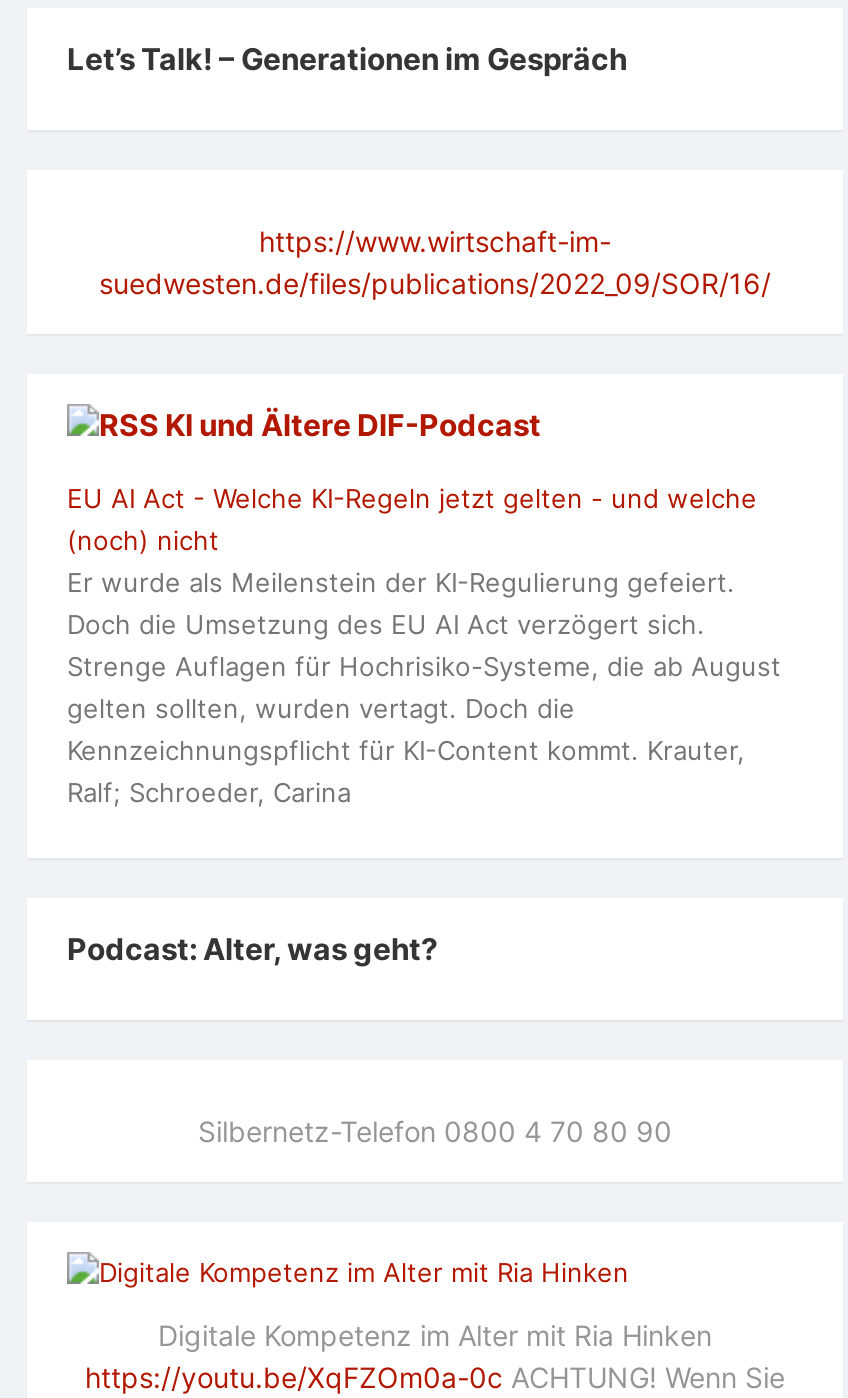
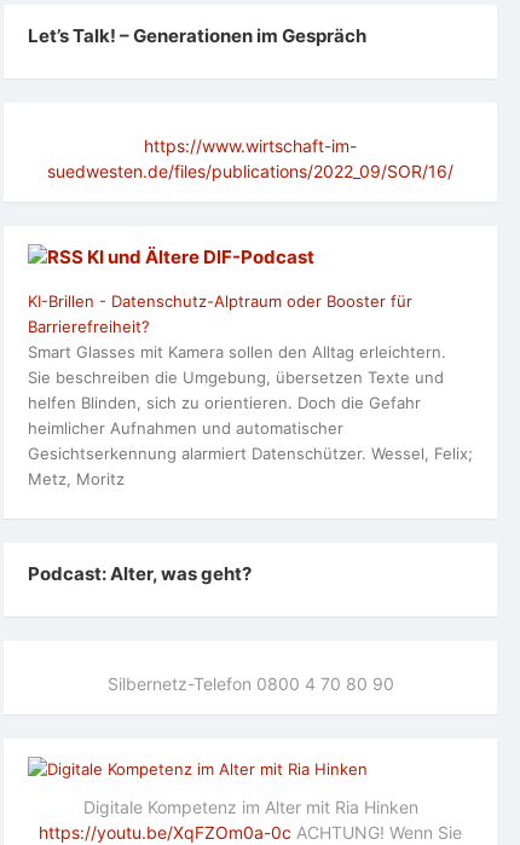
[67,483,781,809] EU AI Act - Welche KI-Regeln jetzt gelten - und welche | (noch) nicht | Er wurde als Meilenstein der KI-Regulierung gefeiert. | Doch die Umsetzung des EU AI Act verzögert sich. | Strenge Auflagen für Hochrisiko-Systeme, die ab August | gelten sollten, wurden vertagt. Doch die | Kennzeichnungspflicht für KI-Content kommt. Krauter, | Ralf; Schroeder, Carina -> [28,292,473,489] KI-Brillen - Datenschutz-Alptraum oder Booster für | Barrierefreiheit? | Smart Glasses mit Kamera sollen den Alltag erleichtern. | Sie beschreiben die Umgebung, übersetzen Texte und | helfen Blinden, sich zu orientieren. Doch die Gefahr | heimlicher Aufnahmen und automatischer | Gesichtserkennung alarmiert Datenschützer. Wessel, Felix; | Metz, Moritz

